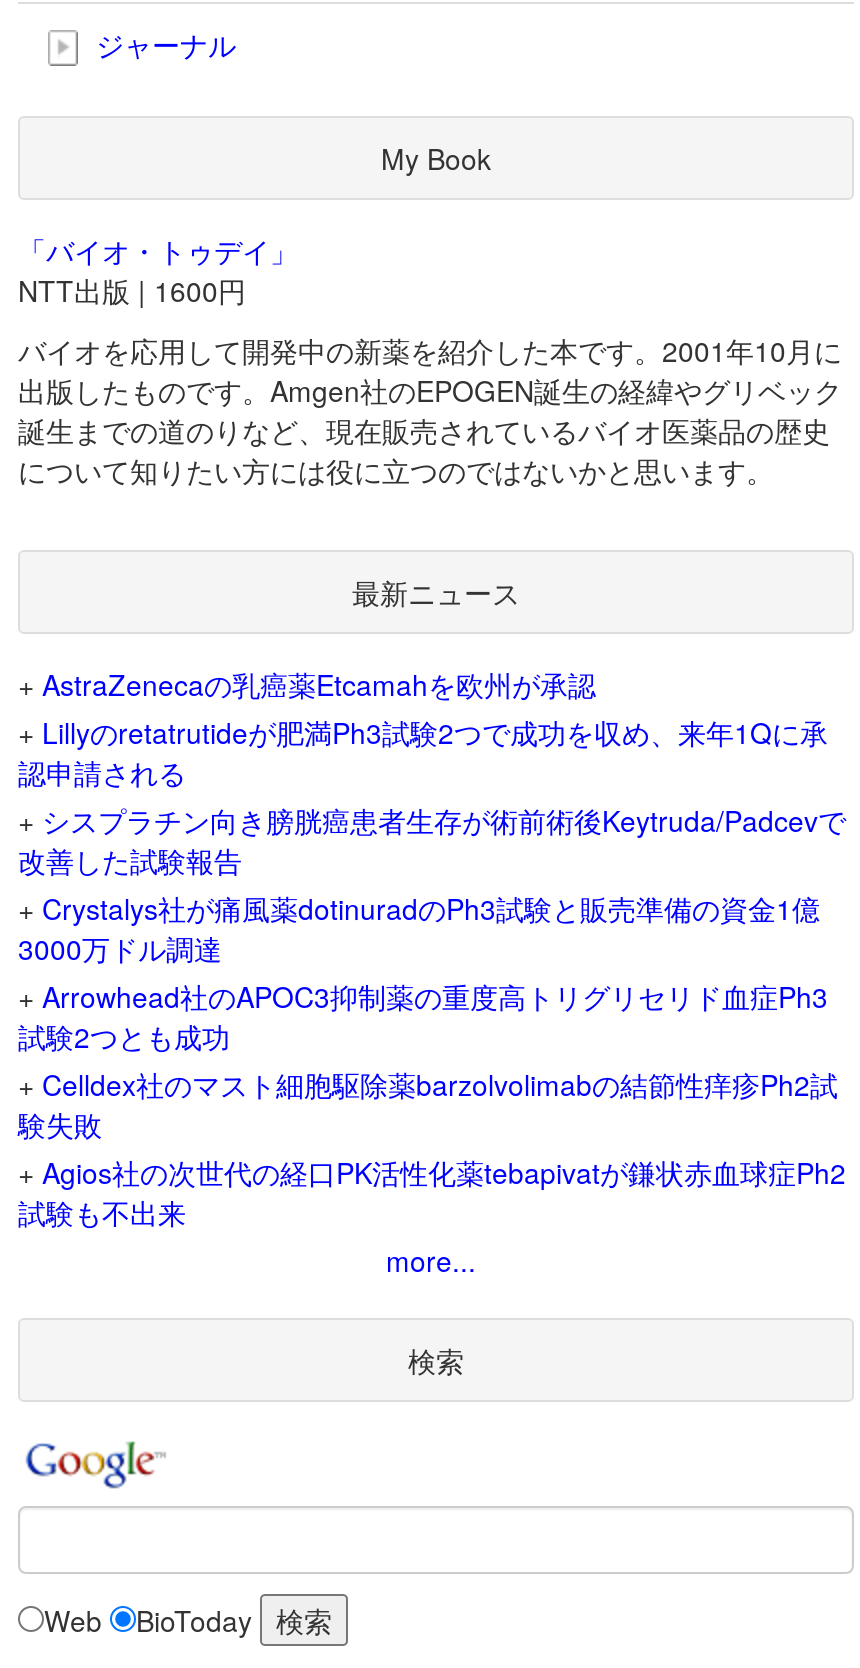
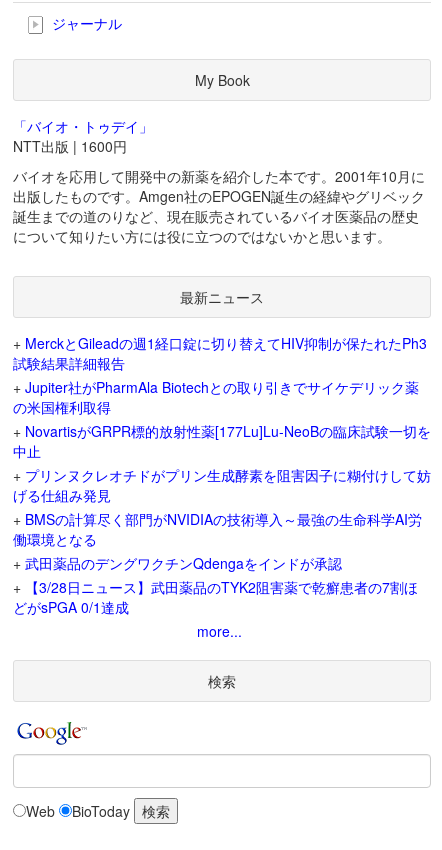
[18,665,846,1233] + AstraZenecaの乳癌薬Etcamahを欧州が承認 | + Lillyのretatrutideが肥満Ph3試験2つで成功を収め、来年1Qに承 | 認申請される | +シスプラチン向き膀胱癌患者生存が術前術後Keytruda/Padcevで | 改善した試験報告 | + Crystalys社が痛風薬dotinuradのPh3試験と販売準備の資金1億 | 3000万ドル調達 | + Arrowhead社のAPOC3抑制薬の重度高トリグリセリド血症Ph3 | 試験2つとも成功 | + Celldex社のマスト細胞駆除薬barzolvolimabの結節性痒疹Ph2試 | 験失敗 | + Agios社の次世代の経口PK活性化薬tebapivatが鎌状赤血球症Ph2 | 試験も不出来 -> [13,333,431,617] + MerckとGileadの週1経口錠に切り替えてHIV抑制が保たれたPh3 | 試験結果詳細報告 | + Jupiter社がPharmAla Biotechとの取り引きでサイケデリック薬 | の米国権利取得 | + NovartisがGRPR標的放射性薬[177Lu]Lu-NeoBの臨床試験一切を | 中止 | +プリンヌクレオチドがプリン生成酵素を阻害因子に糊付けして妨 | げる仕組み発見 | + BMSの計算尽く部門がNVIDIAの技術導入～最強の生命科学AI労 | 働環境となる | +武田薬品のデングワクチンQdengaをインドが承認 | +【3/28日ニュース】武田薬品のTYK2阻害薬で乾癬患者の7割ほ | どがsPGA 0/1達成

